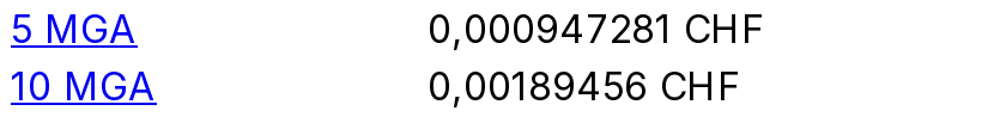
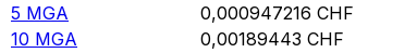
[428,5,765,53] 0,000947281 CHF -> [200,2,354,24] 0,000947216 CHF
[428,63,741,111] 0,00189456 CHF -> [200,28,344,50] 0,00189443 CHF

